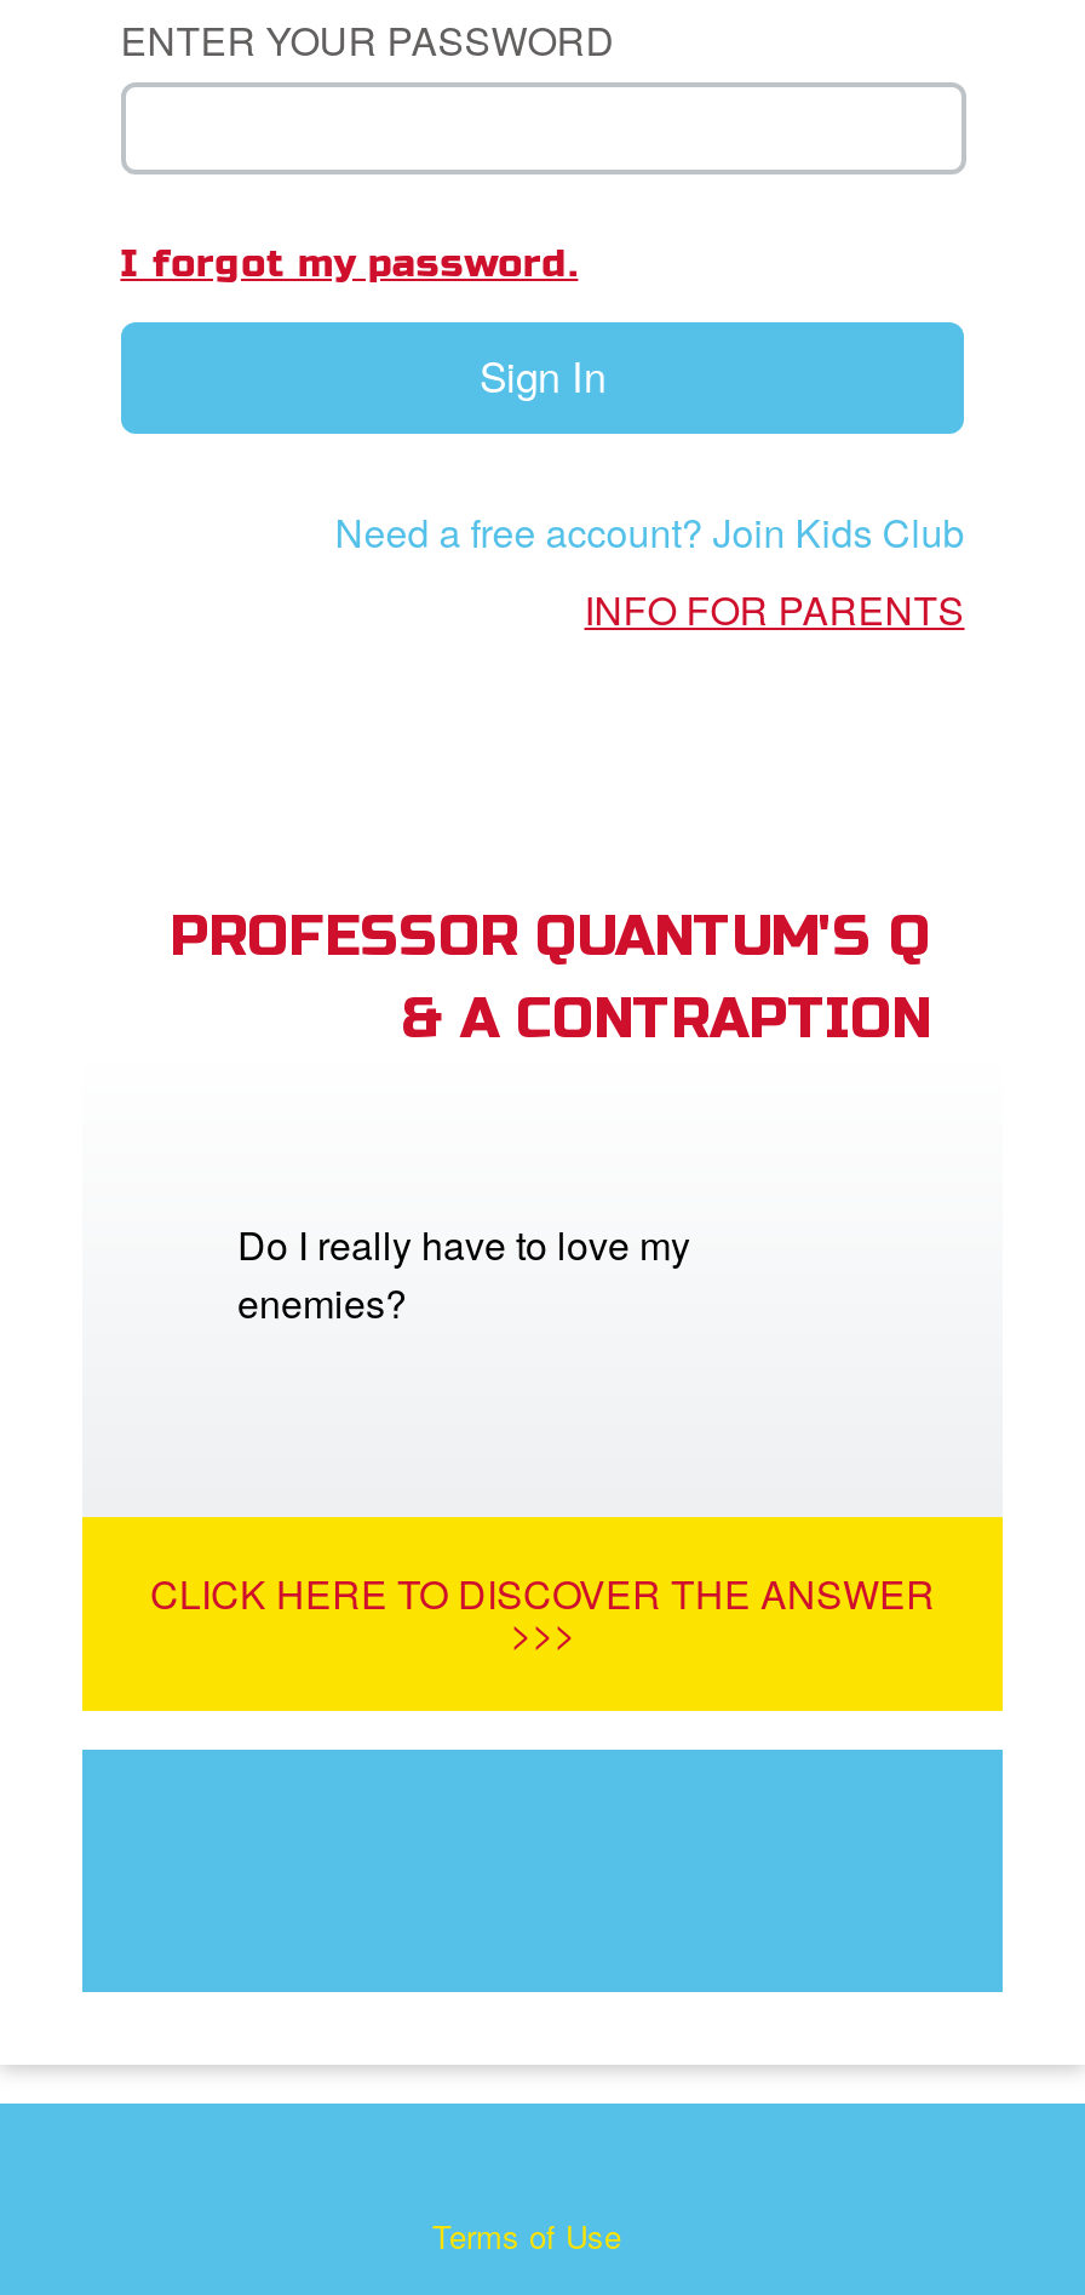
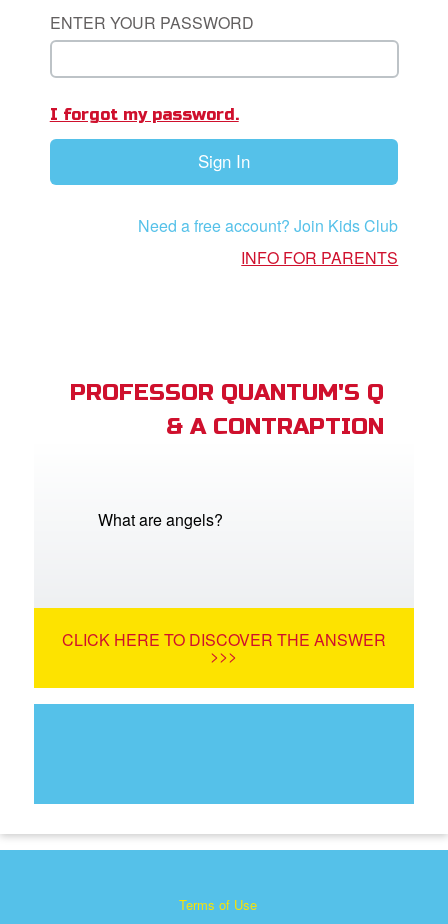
[237,1216,690,1330] Do I really have to love my | enemies? -> [98,508,223,531] What are angels?

